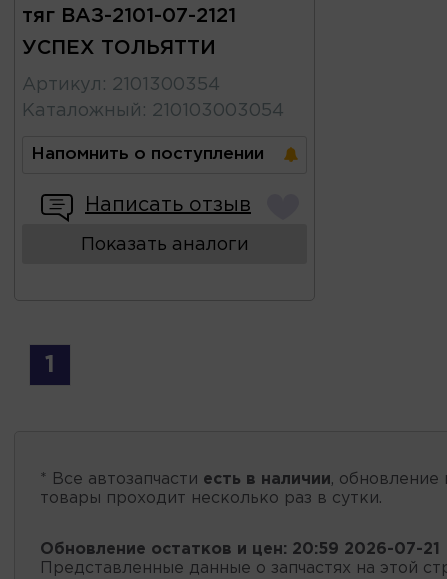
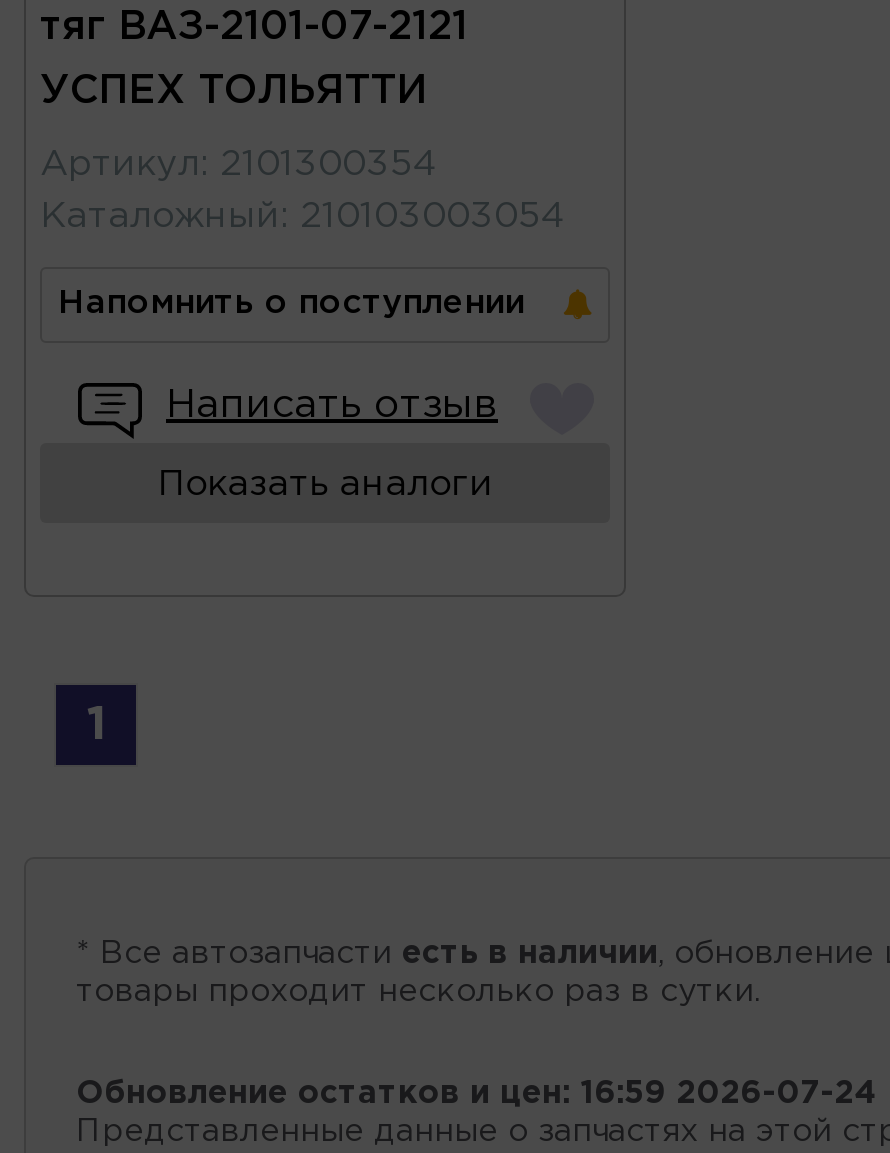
[40,542,440,557] Обновление остатков и цен: 20:59 2026-07-21 -> [76,1079,876,1109] Обновление остатков и цен: 16:59 2026-07-24

